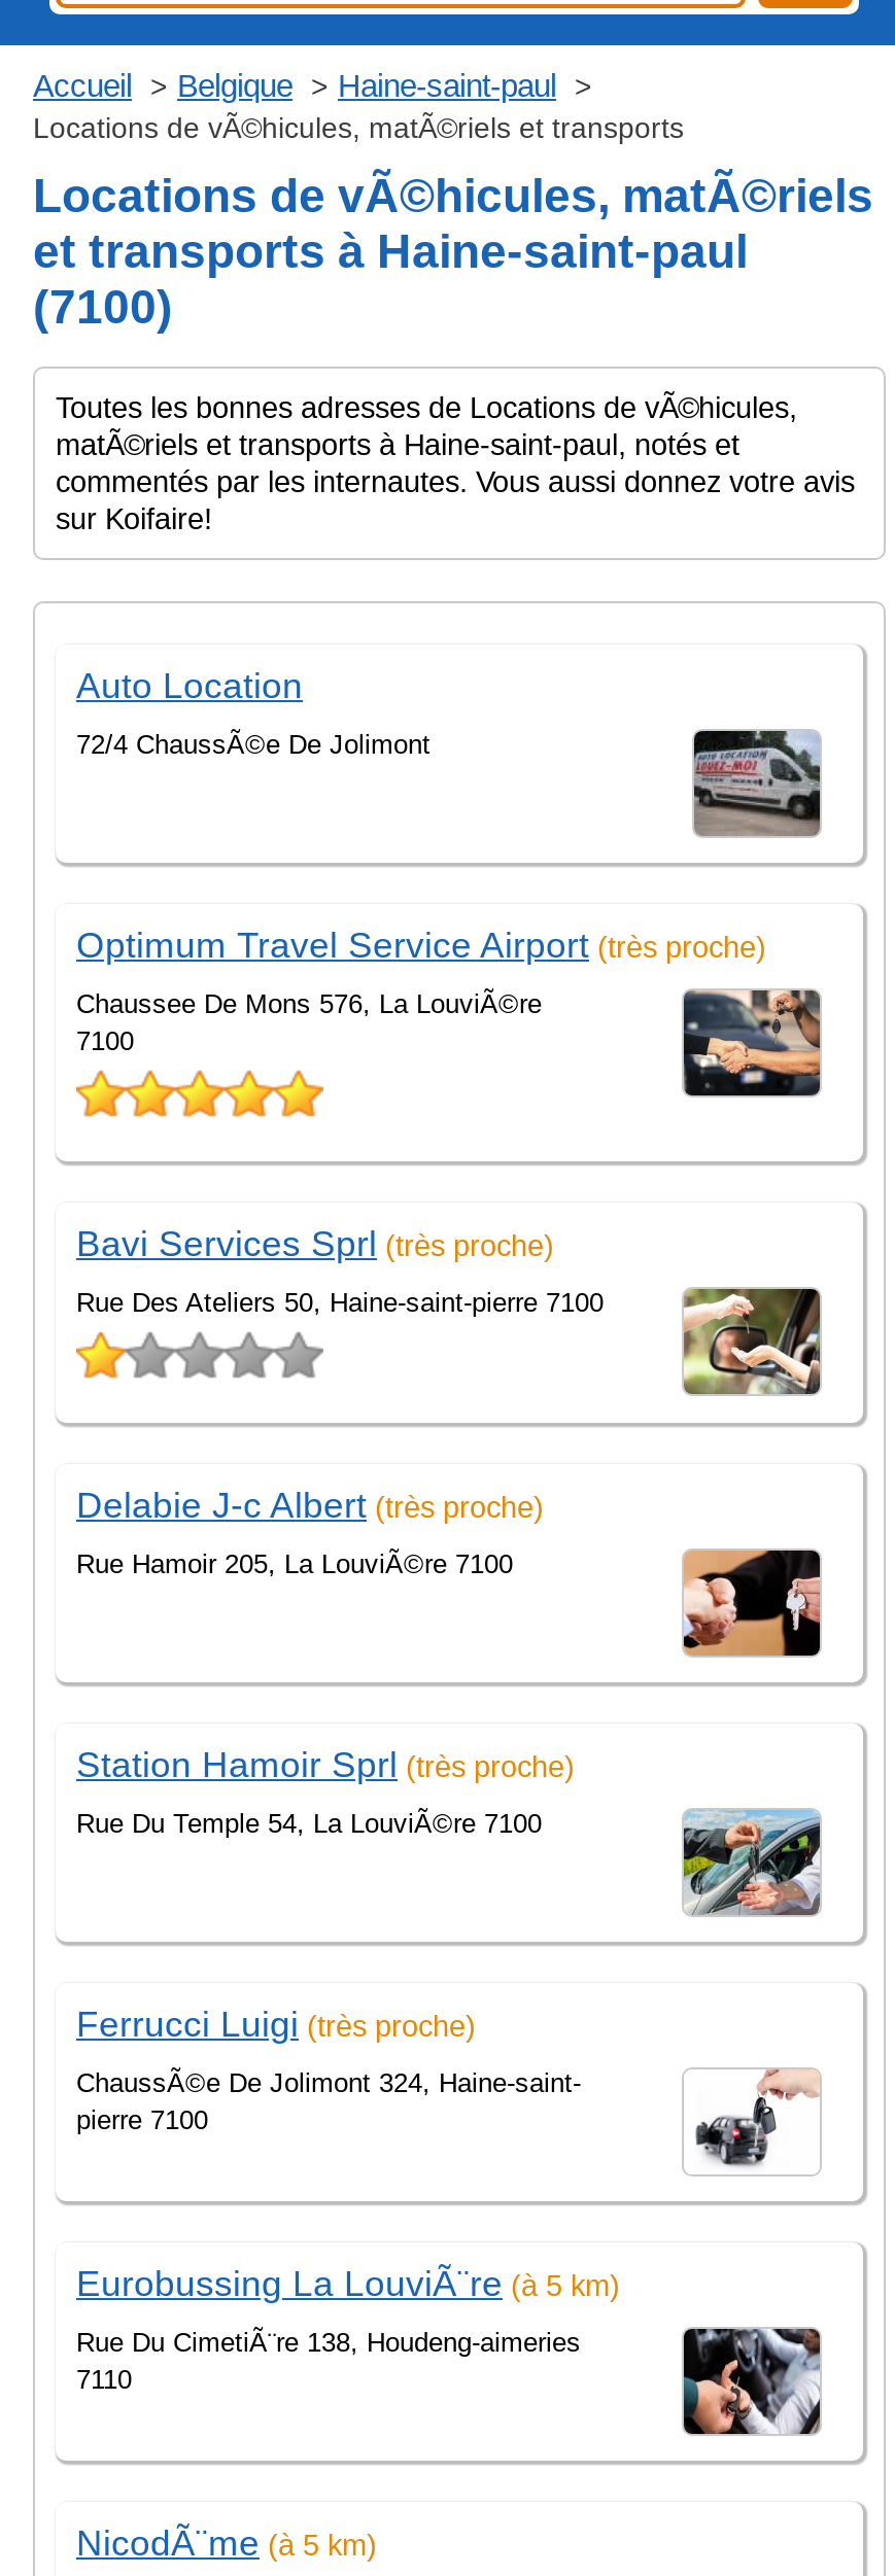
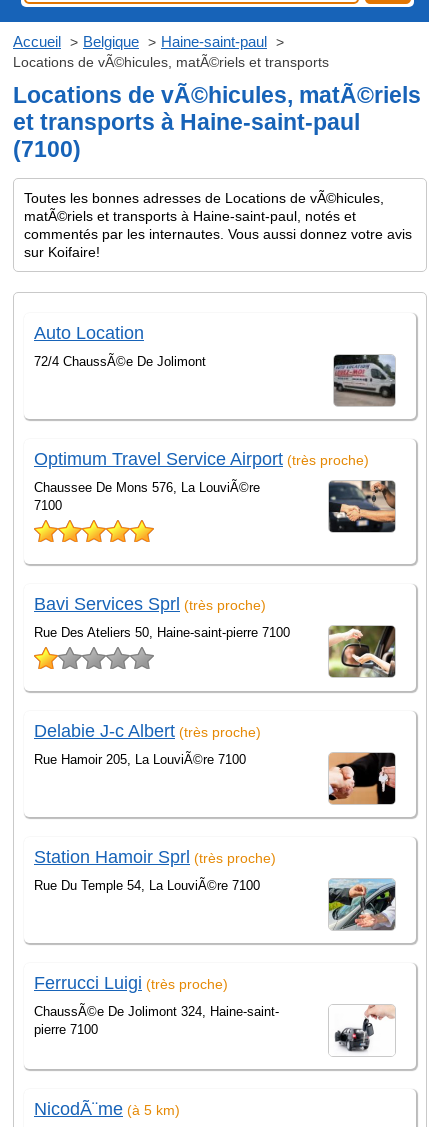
[76,2263,822,2436] [image] | Eurobussing La LouviÃ¨re (à 5 km) | Rue Du CimetiÃ¨re 138, Houdeng-aimeries | 7110 -> none

